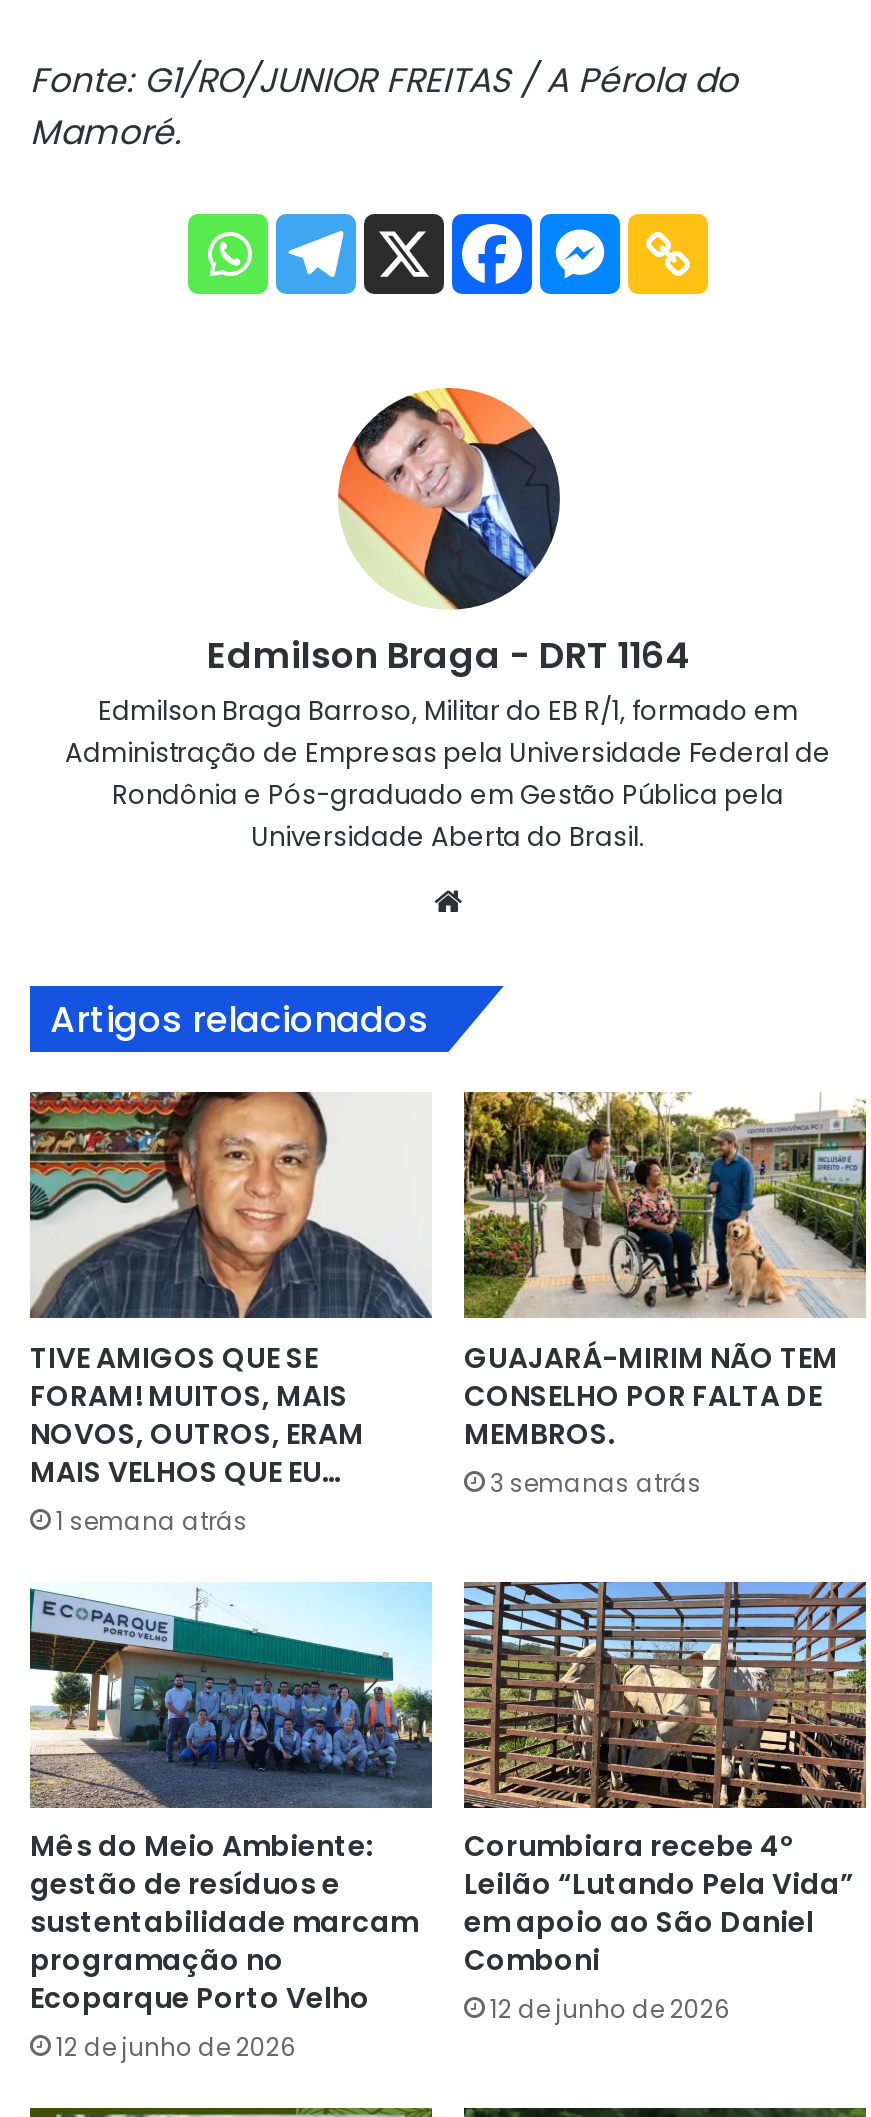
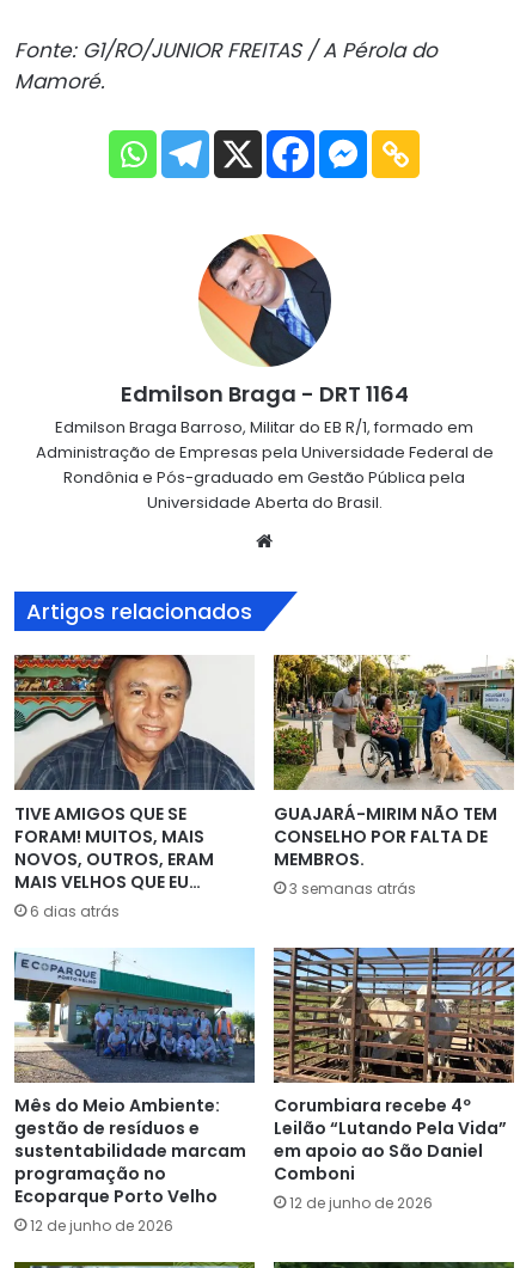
[56,1504,248,1538] 1 semana atrás -> [30,901,120,921] 6 dias atrás

